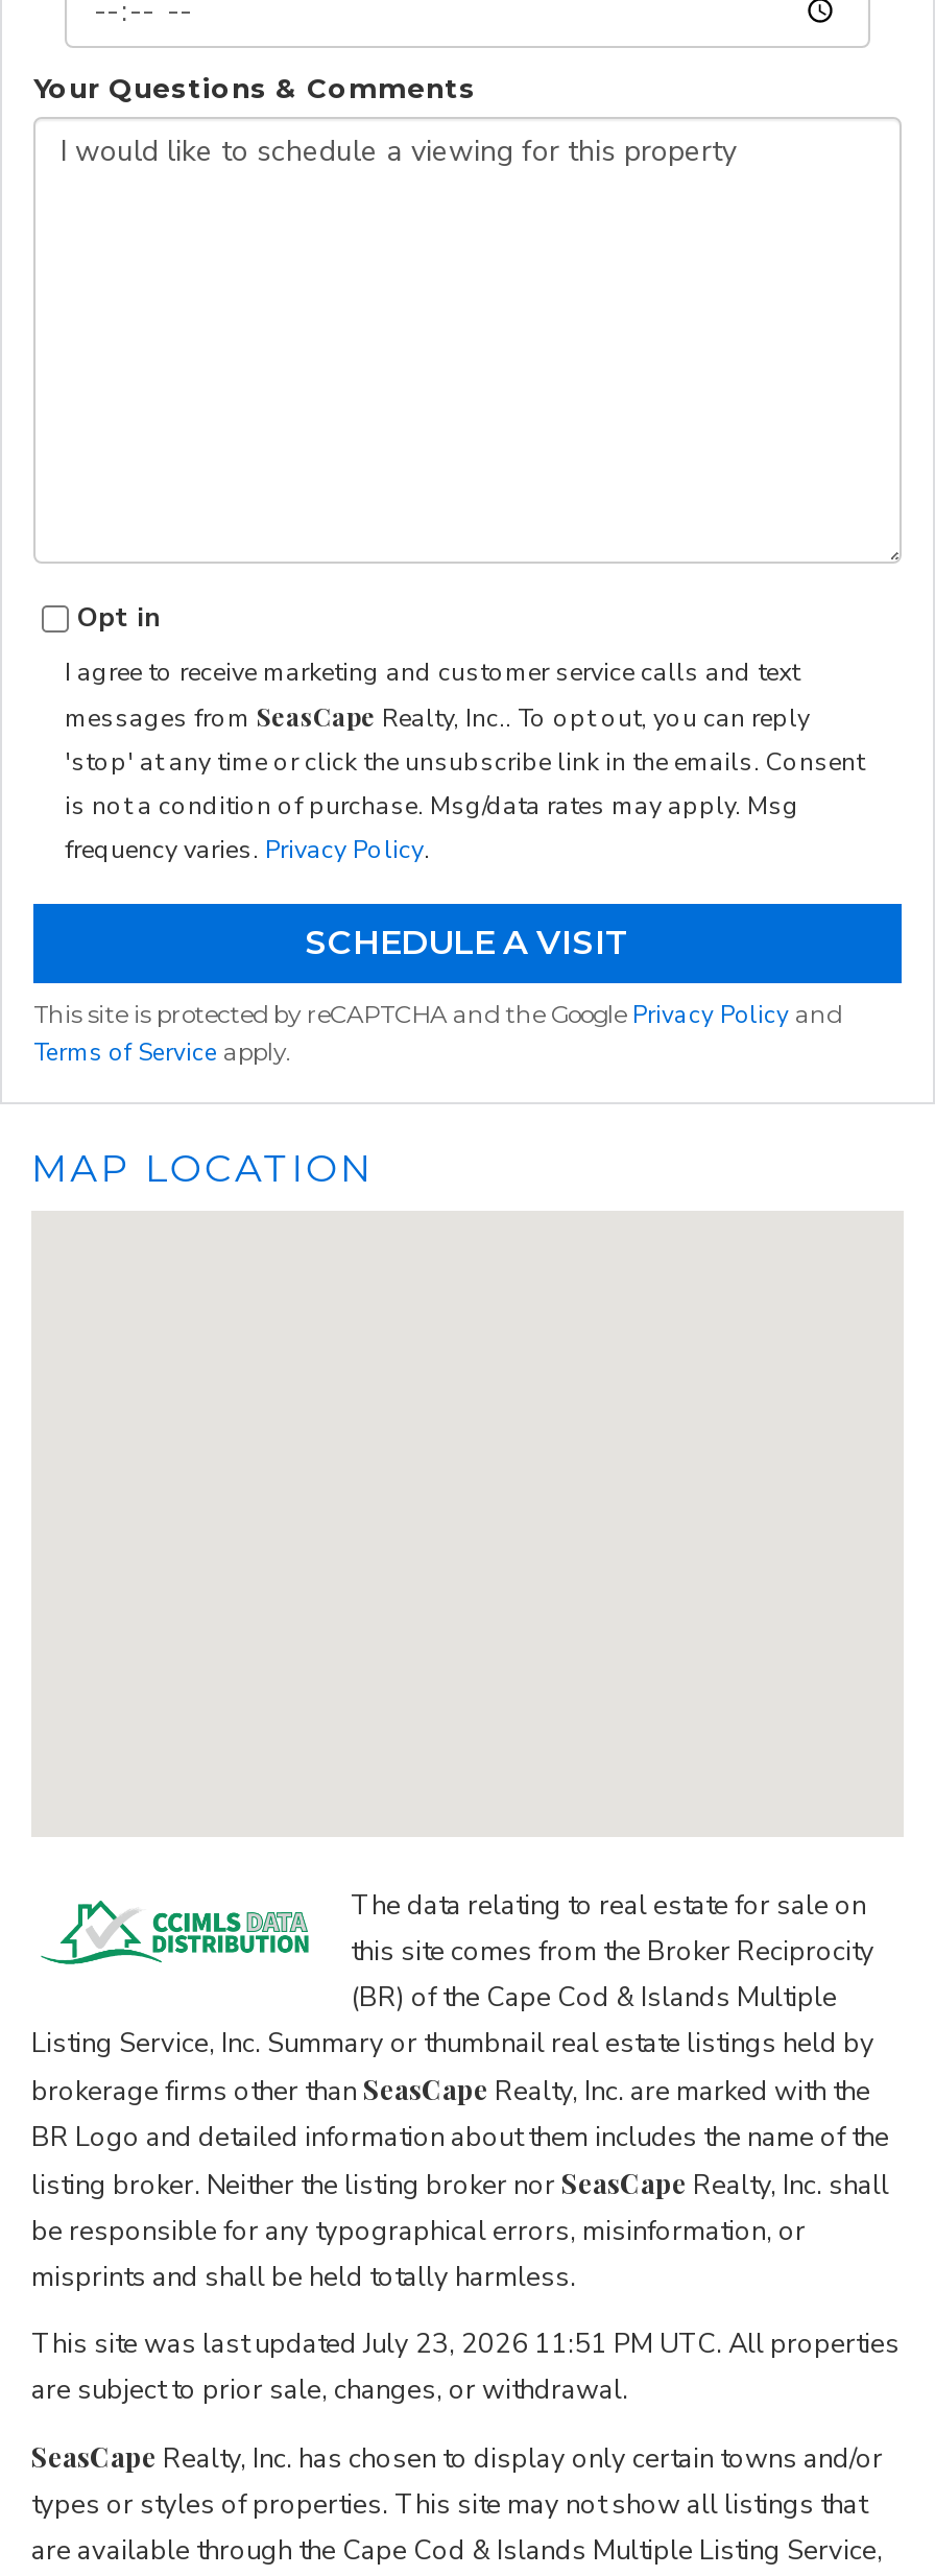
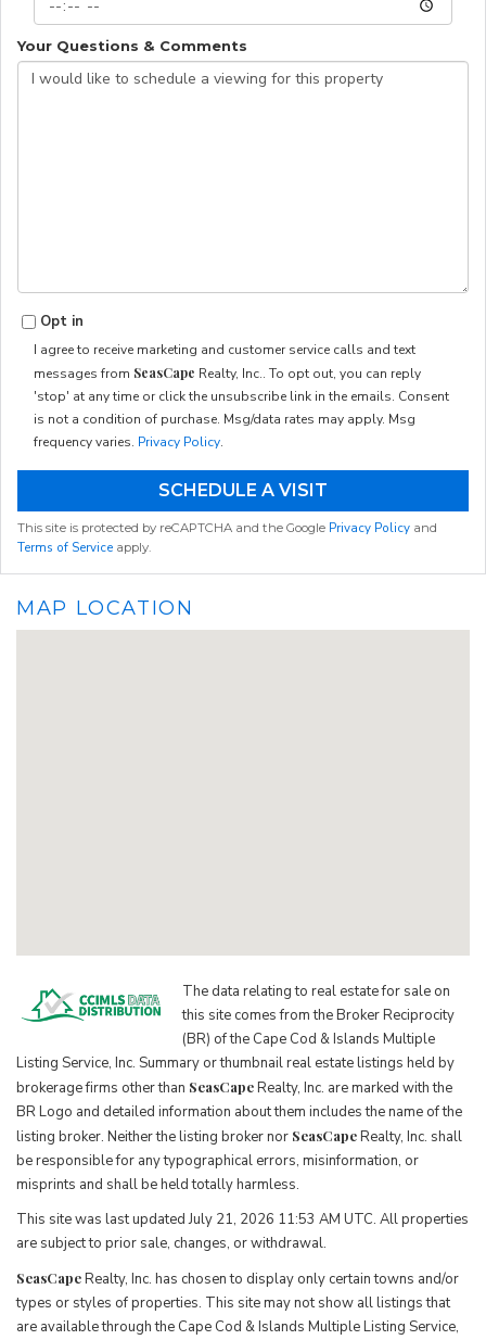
[31,2325,900,2363] This site was last updated July 23, 2026 11:51 PM UTC. All properties -> [16,1210,469,1229] This site was last updated July 21, 2026 11:53 AM UTC. All properties

